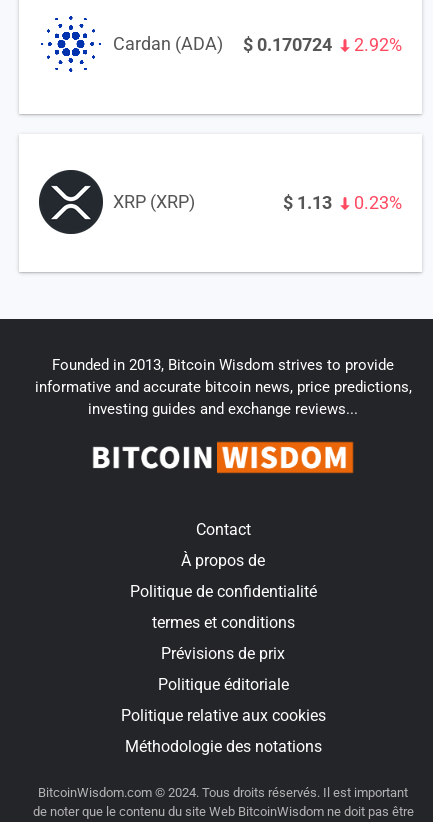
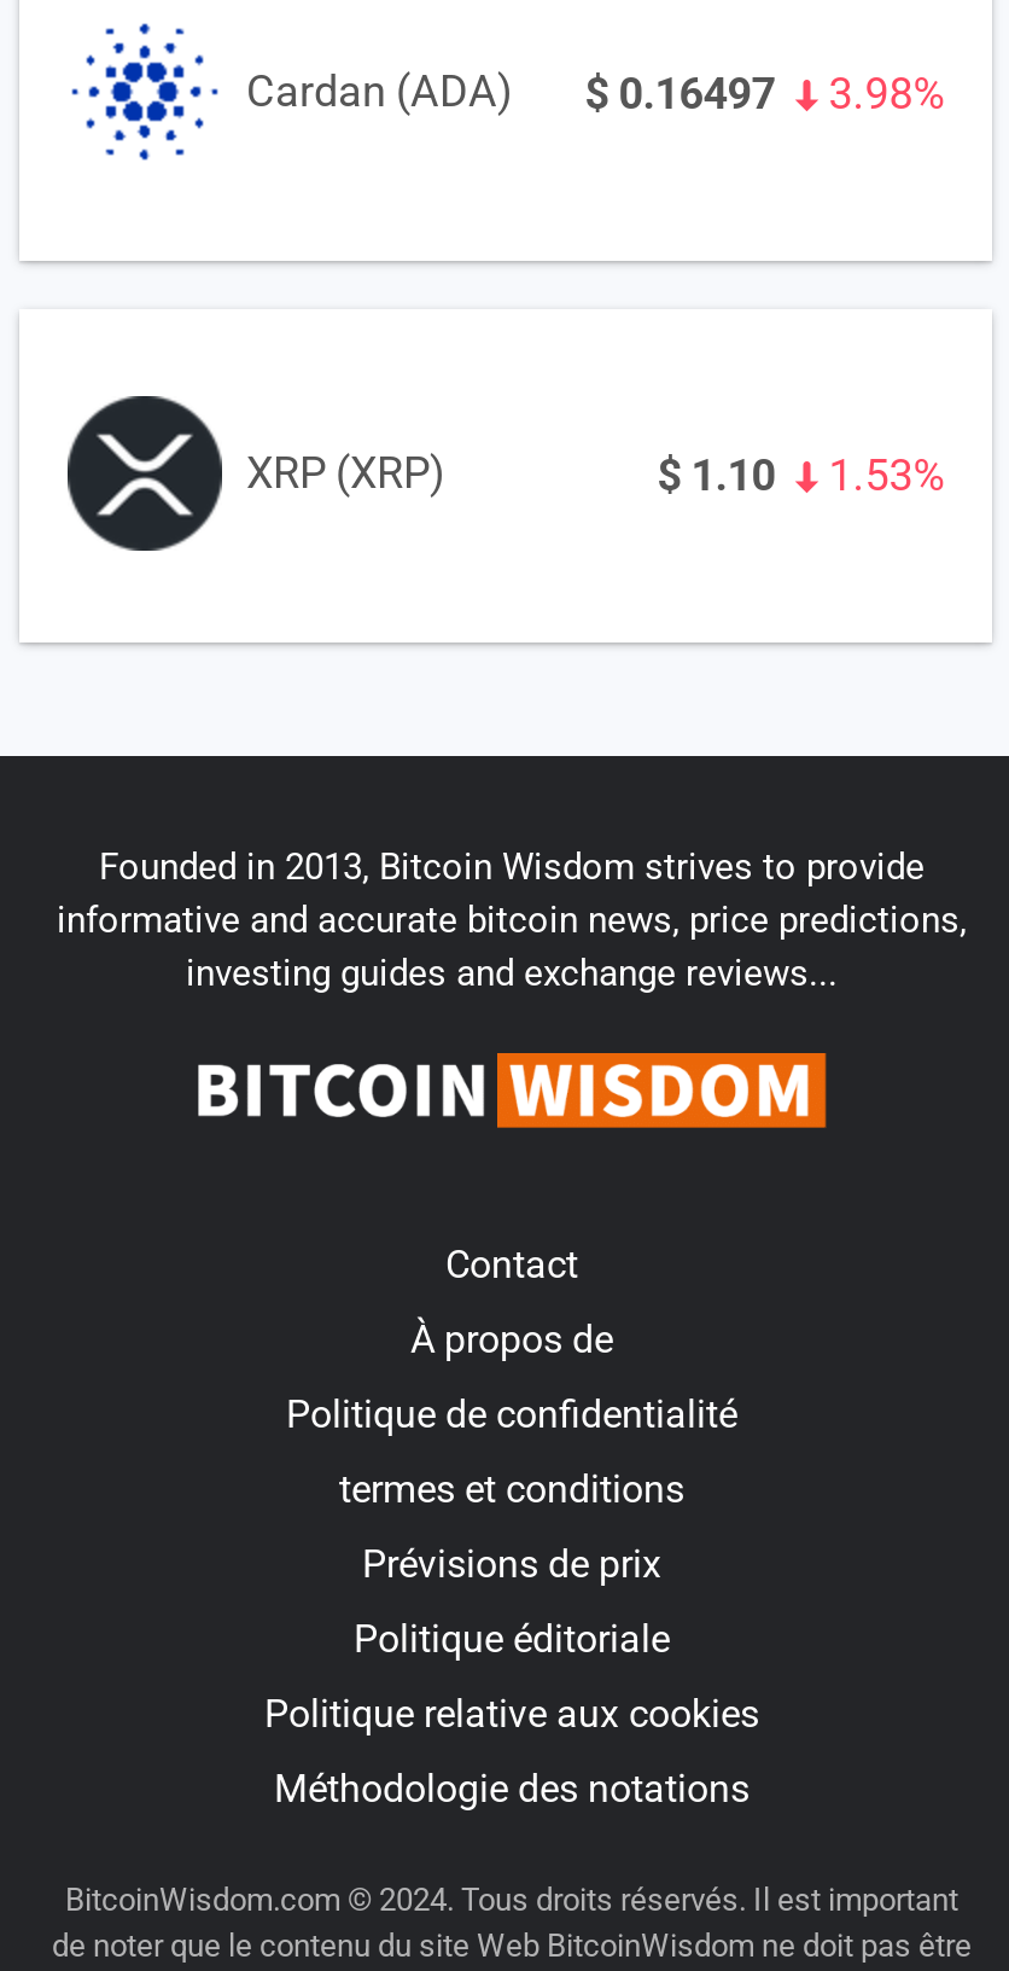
[243,34,332,55] $ 0.170724 -> [585,68,775,119] $ 0.16497
[354,34,402,55] 2.92% -> [828,68,944,119] 3.98%
[283,192,332,213] $ 1.13 -> [657,450,775,500] $ 1.10
[354,192,402,213] 0.23% -> [828,450,944,500] 1.53%

